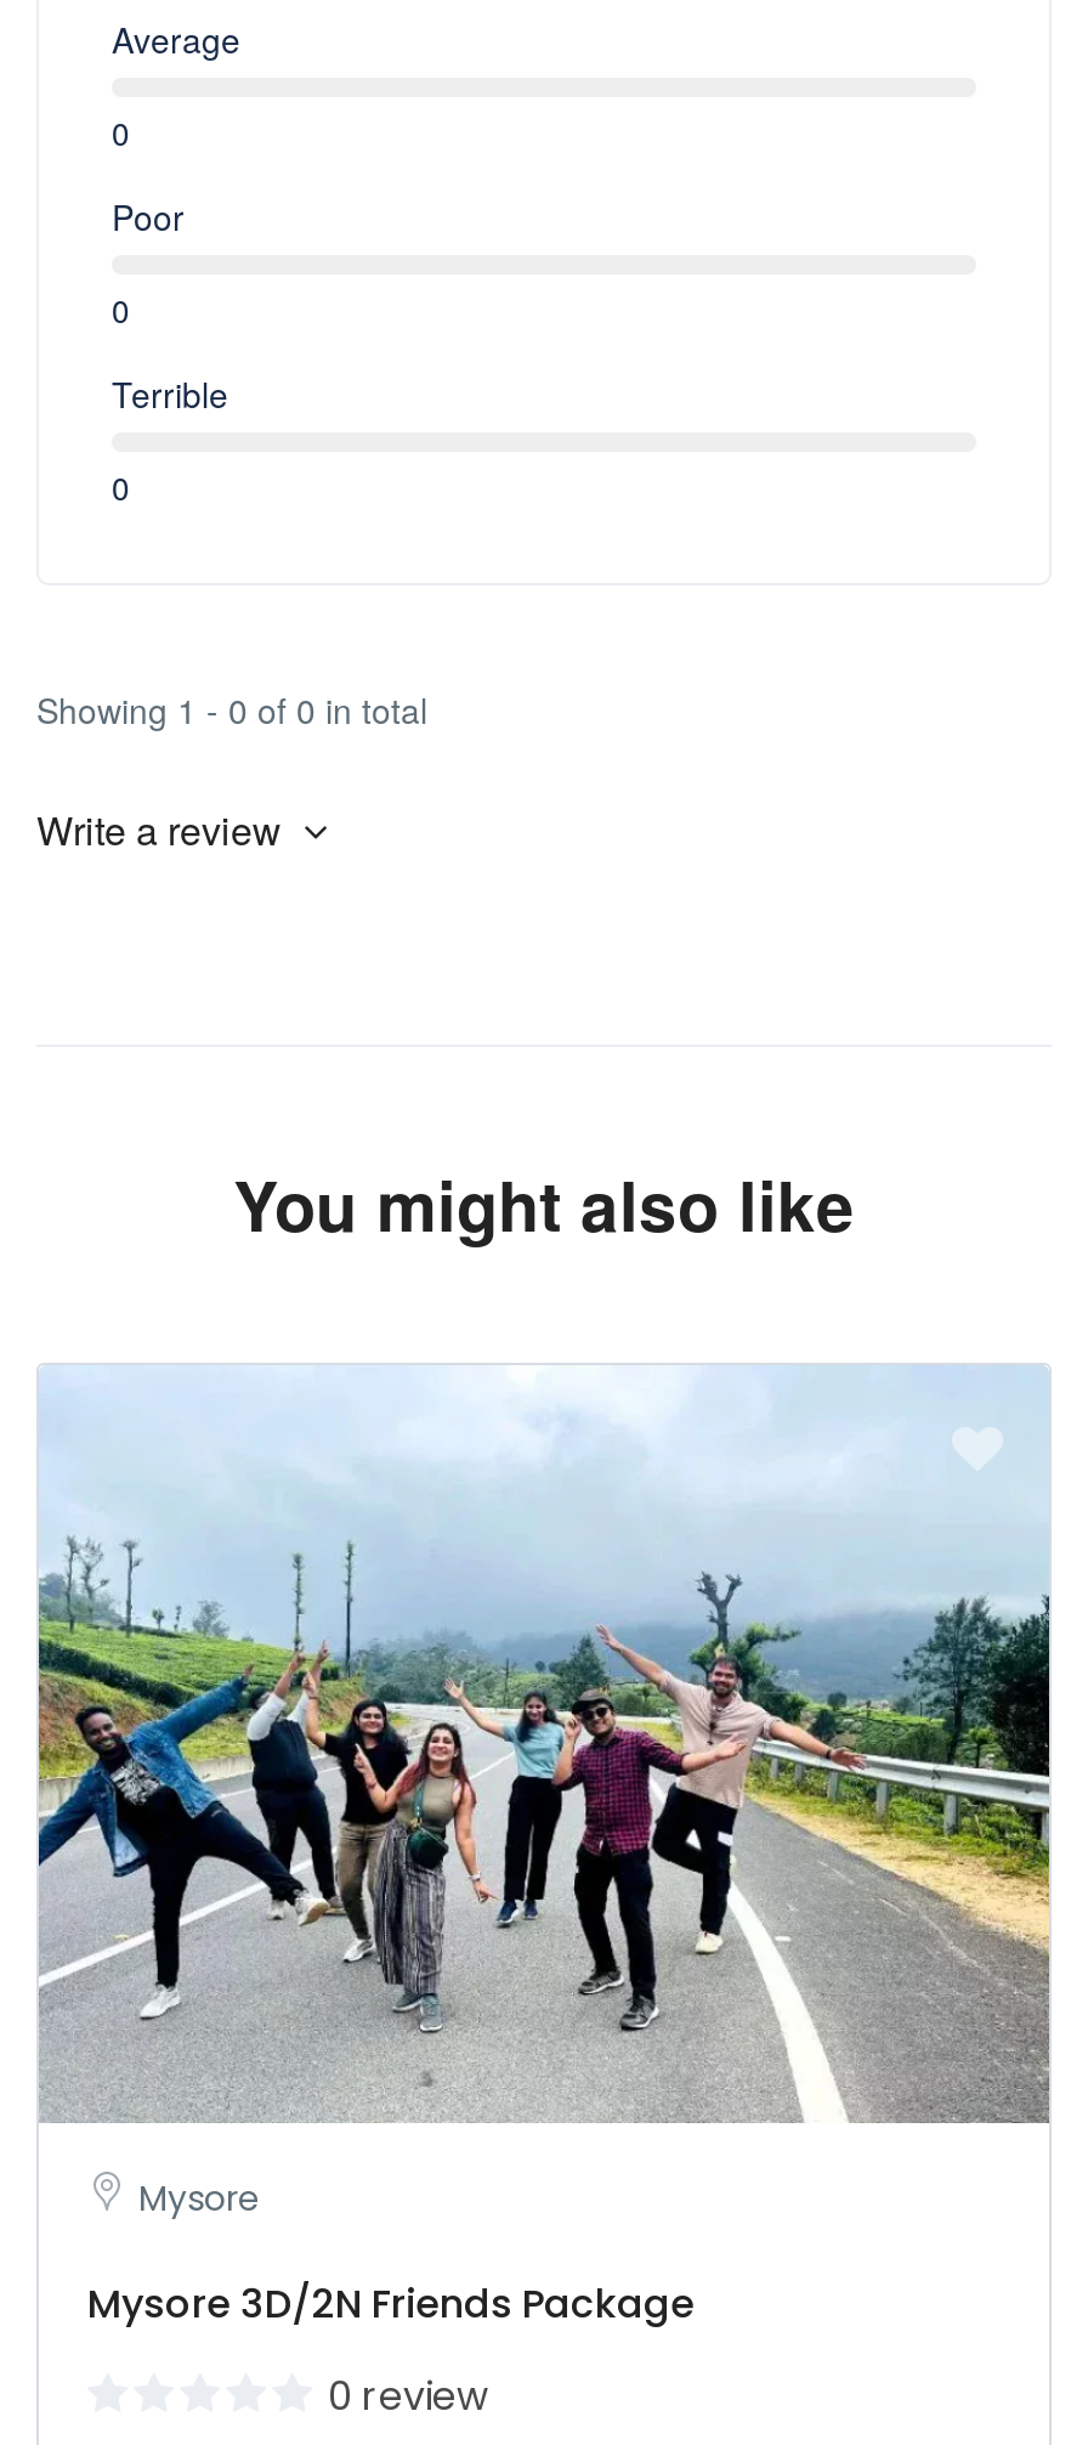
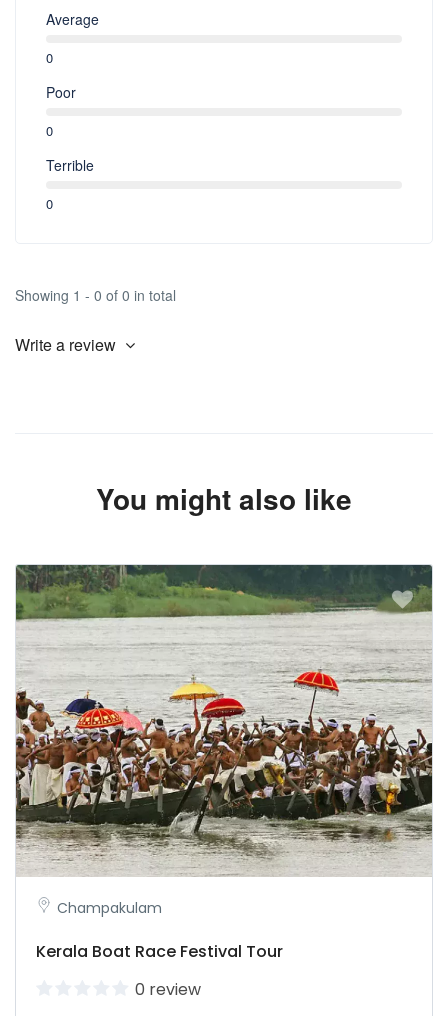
[36,1365,1052,2222] [image] | Mysore -> [15,564,433,918] [image] | Champakulam
[87,2276,695,2332] Mysore 3D/2N Friends Package -> [36,940,283,963] Kerala Boat Race Festival Tour

